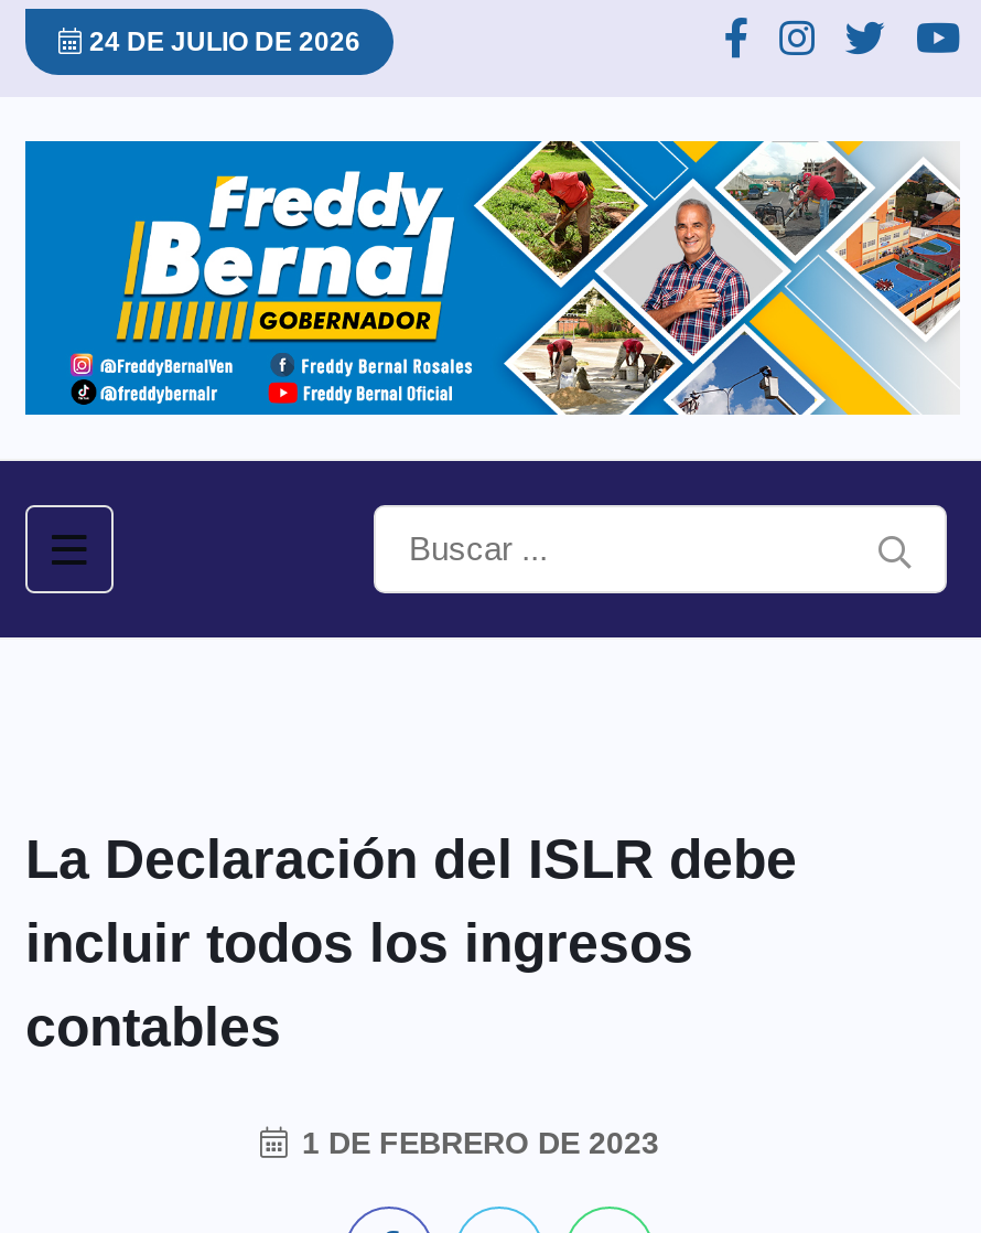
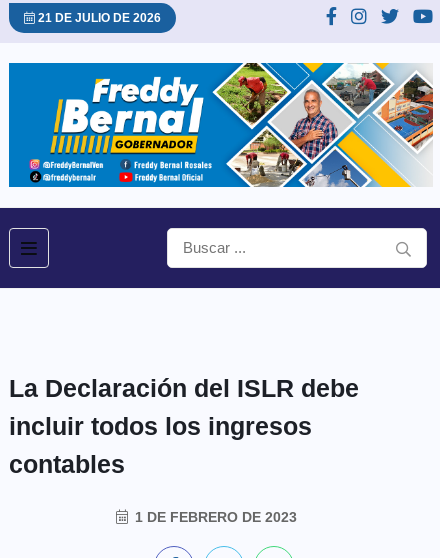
[83,26,360,57] 24 DE JULIO DE 2026 -> [35,11,161,25] 21 DE JULIO DE 2026

